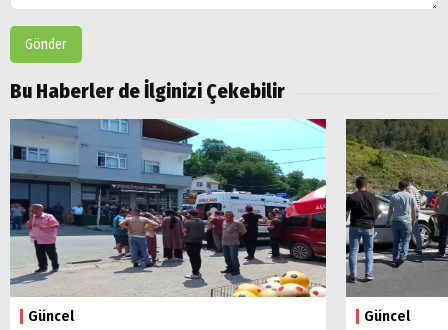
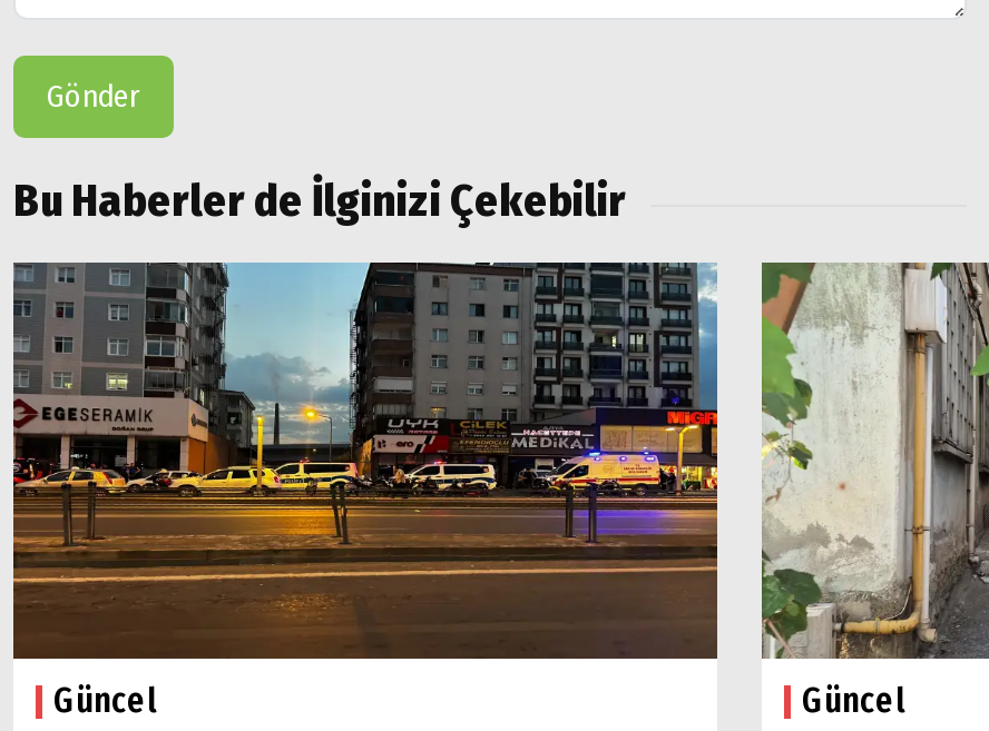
[9,118,327,298] [image] -> [11,260,719,661] [image]
[345,118,445,297] [image] -> [762,263,982,659] [image]

